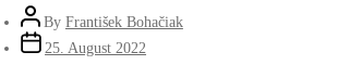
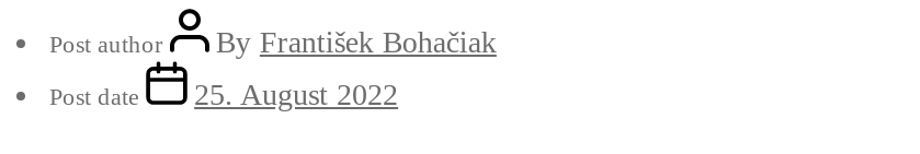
none -> [49,30,170,56] Post author
none -> [49,83,146,109] Post date

